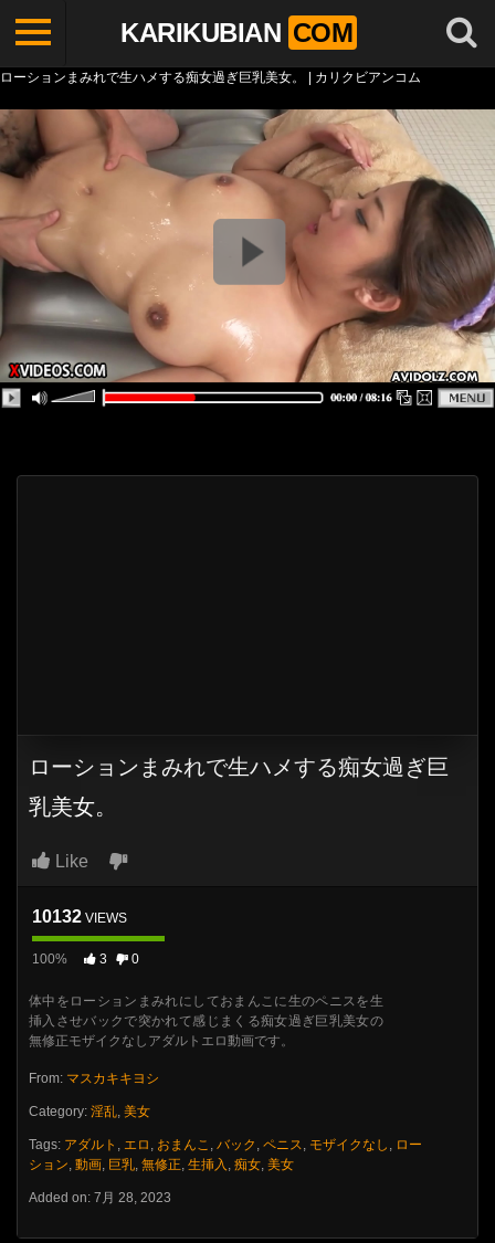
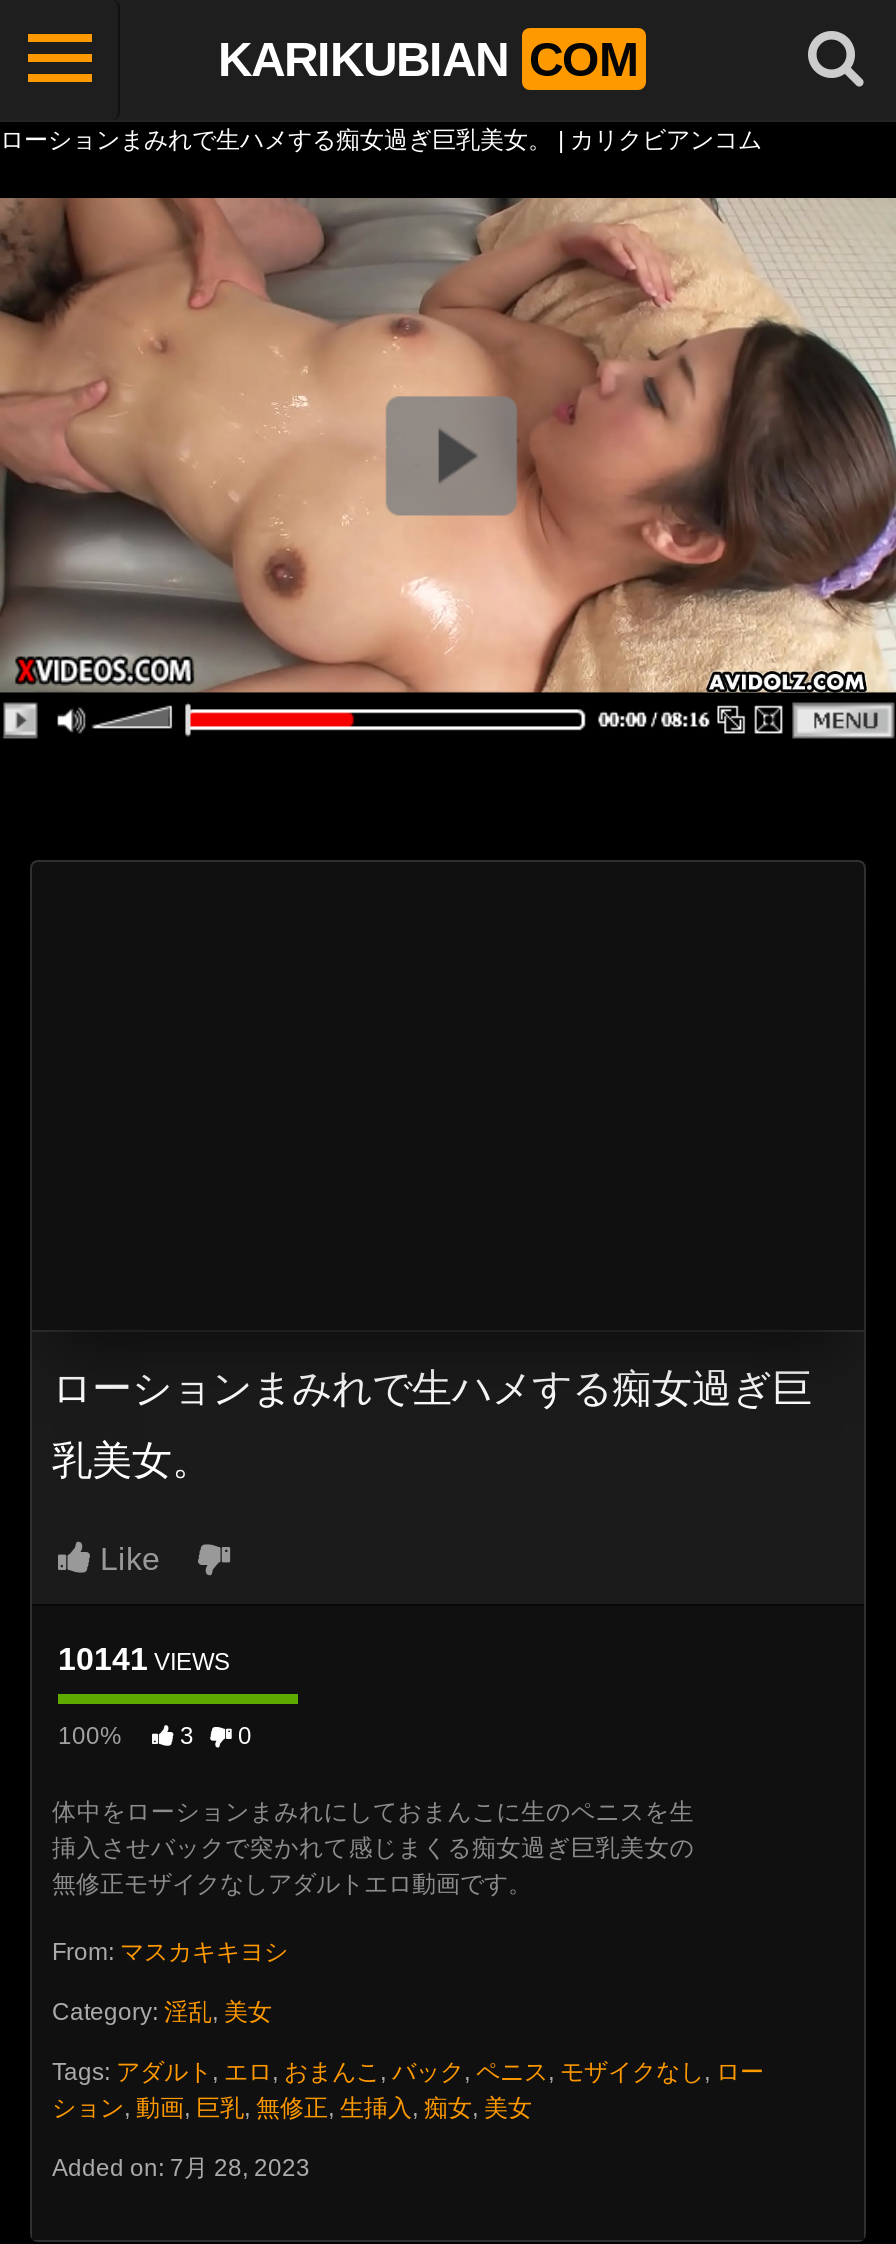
[32,907,127,926] 10132 VIEWS -> [58,1641,230,1675] 10141 VIEWS

